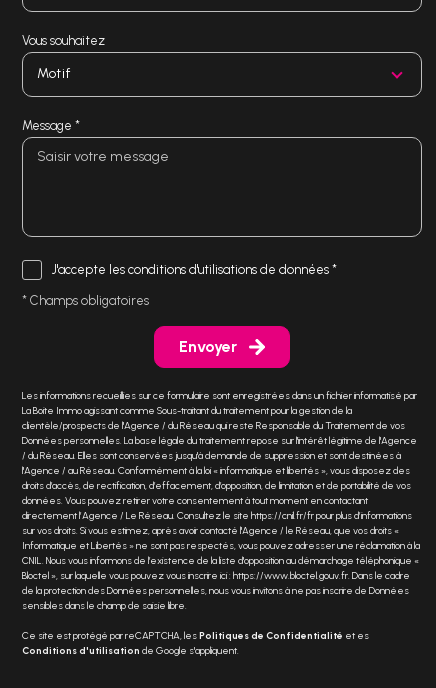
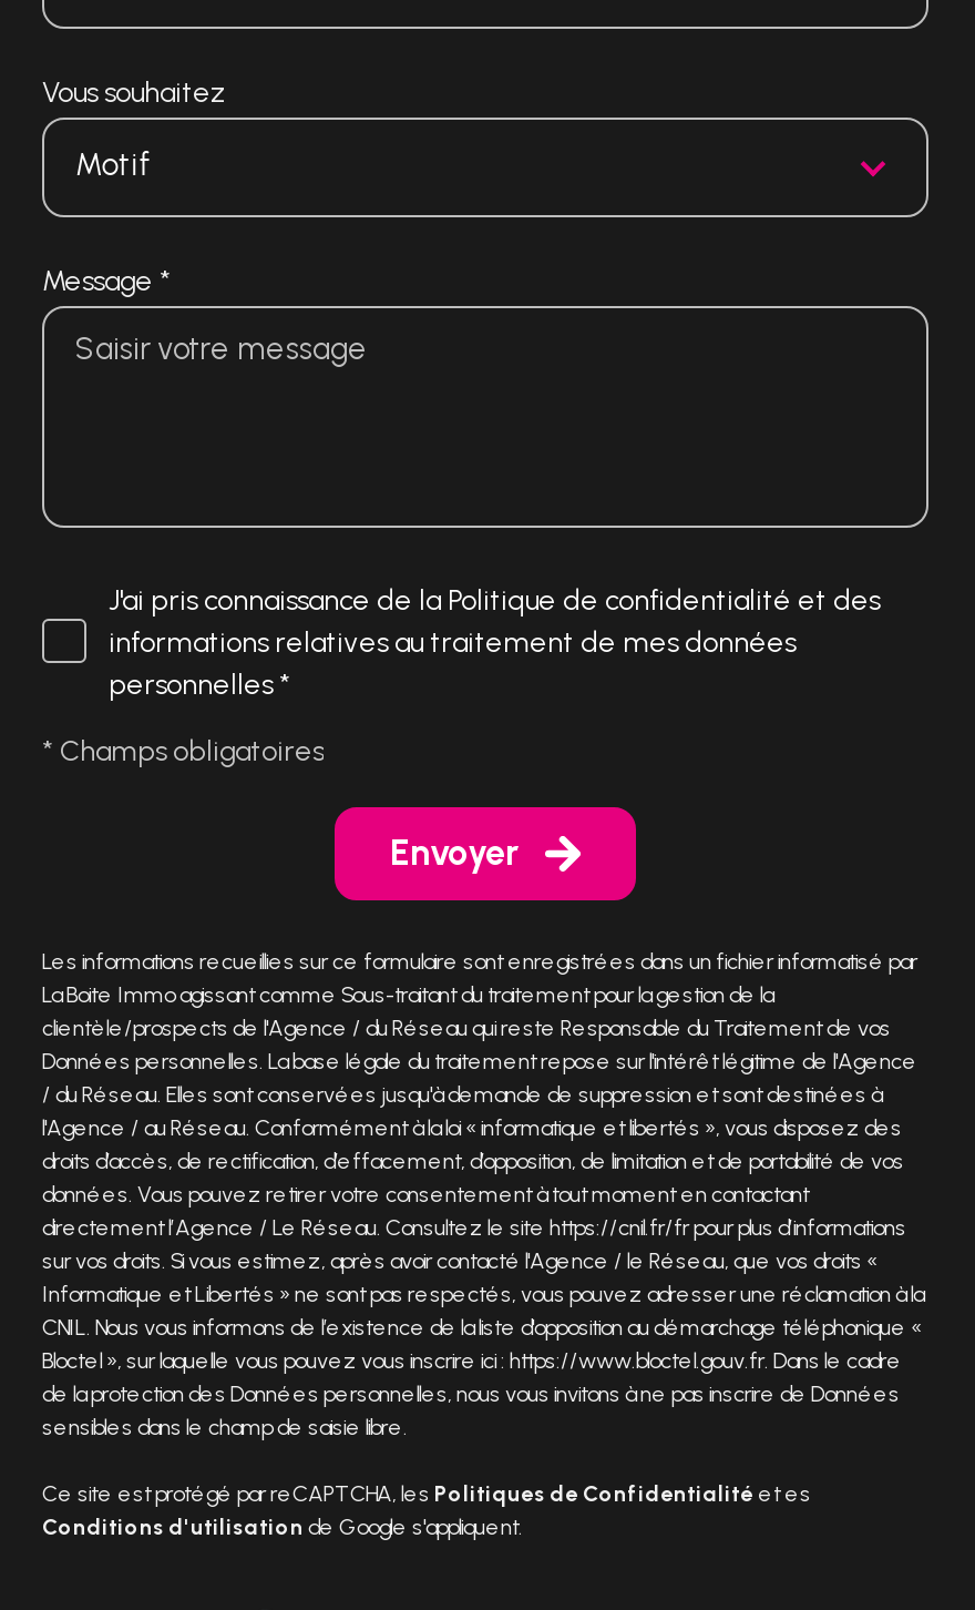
[52,262,337,277] J'accepte les conditions d'utilisations de données * -> [109,583,880,700] J'ai pris connaissance de la Politique de confidentialité et des | informations relatives au traitement de mes données | personnelles *

